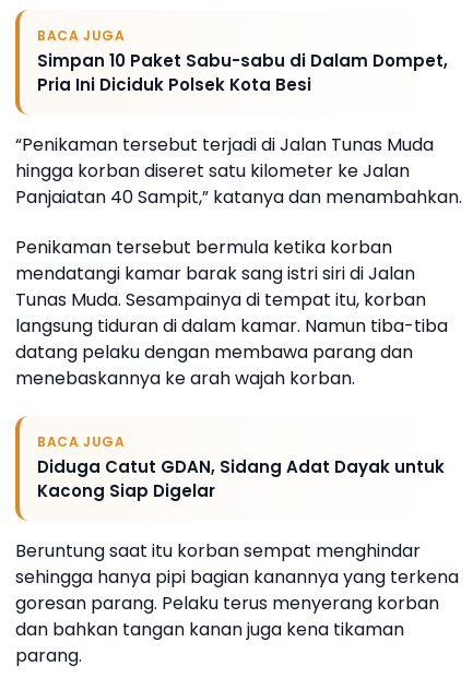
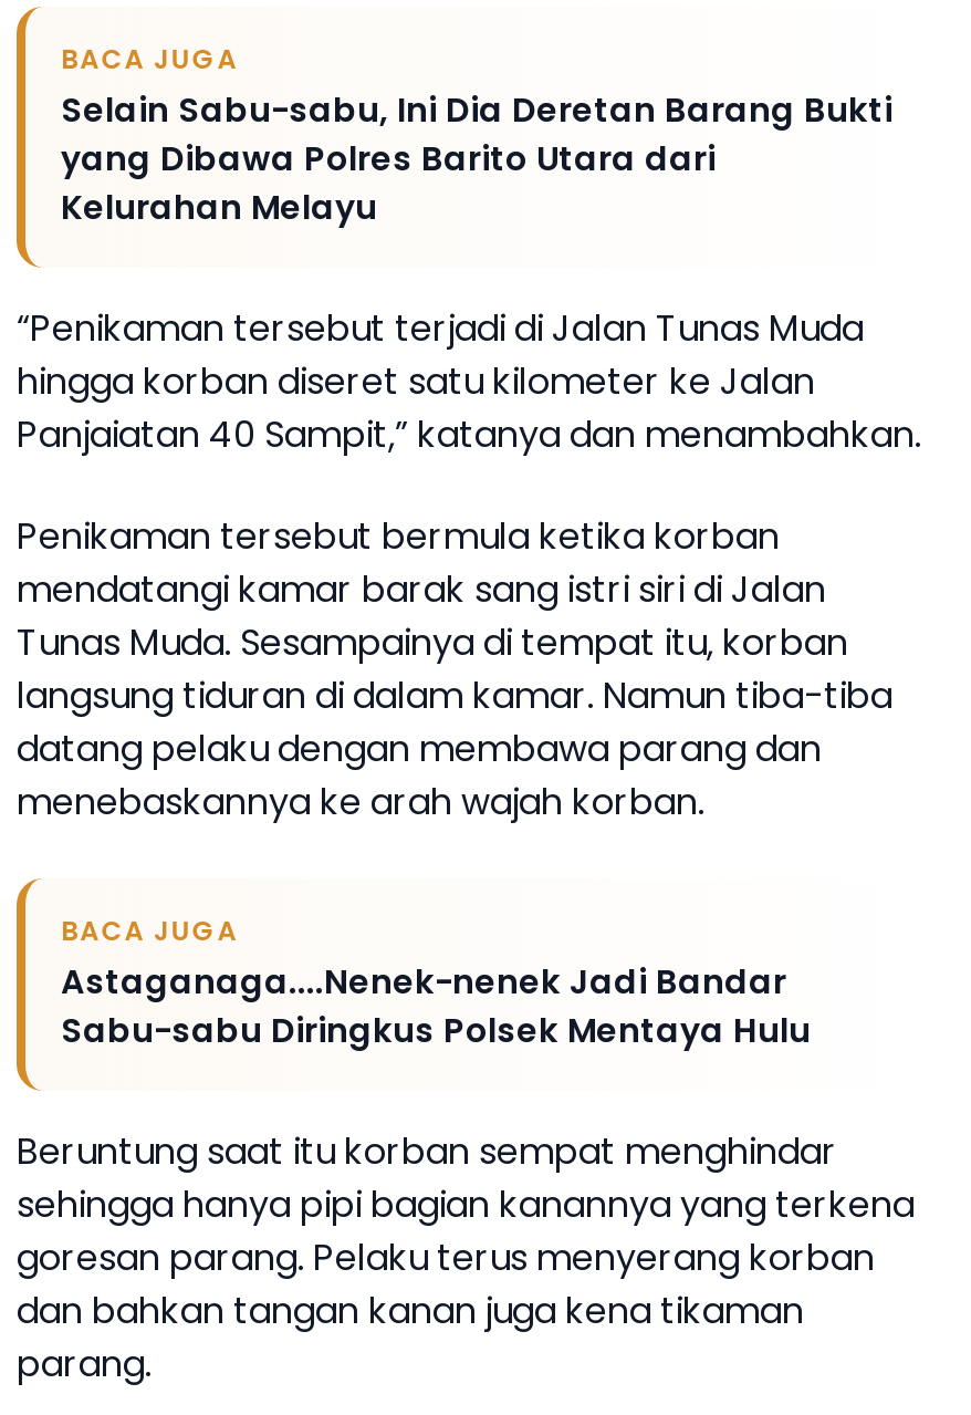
[37,49,448,96] Simpan 10 Paket Sabu-sabu di Dalam Dompet, | Pria Ini Diciduk Polsek Kota Besi -> [61,85,892,229] Selain Sabu-sabu, Ini Dia Deretan Barang Bukti | yang Dibawa Polres Barito Utara dari | Kelurahan Melayu
[37,456,445,503] Diduga Catut GDAN, Sidang Adat Dayak untuk | Kacong Siap Digelar -> [61,959,811,1054] Astaganaga....Nenek-nenek Jadi Bandar | Sabu-sabu Diringkus Polsek Mentaya Hulu

